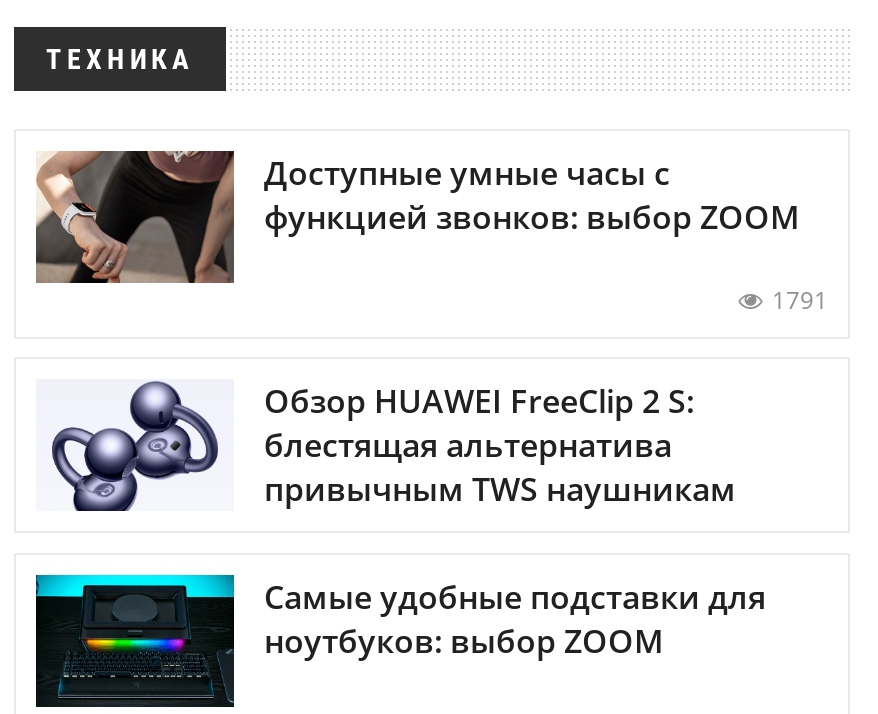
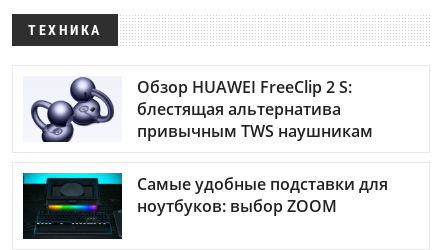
[34,149,828,317] [image] | Доступные умные часы с | функцией звонков: выбор ZOOM | 1791 -> none

